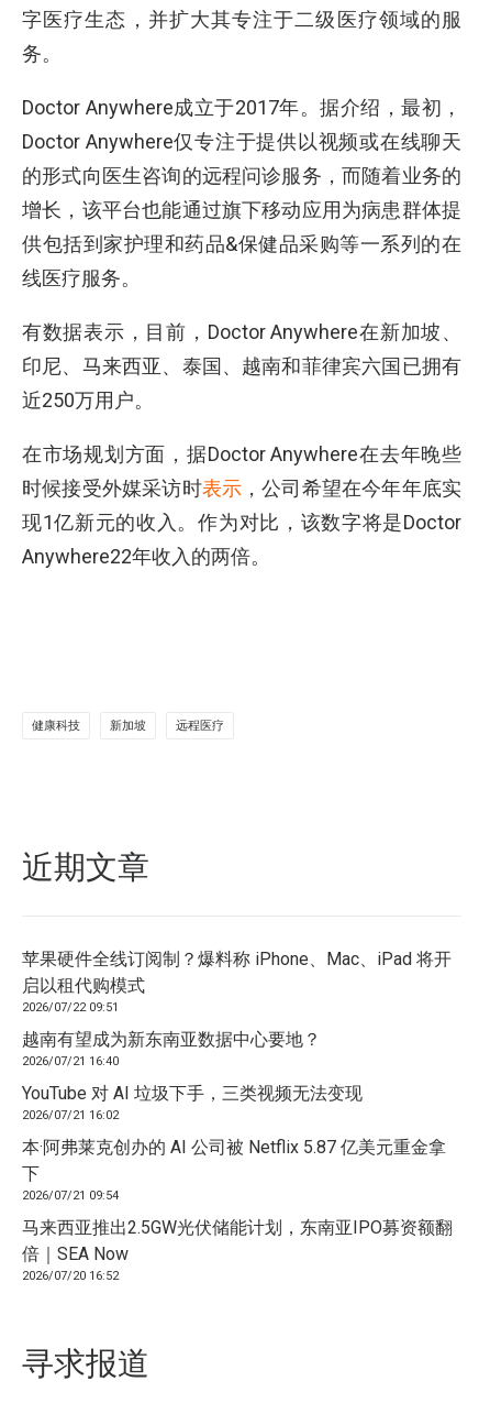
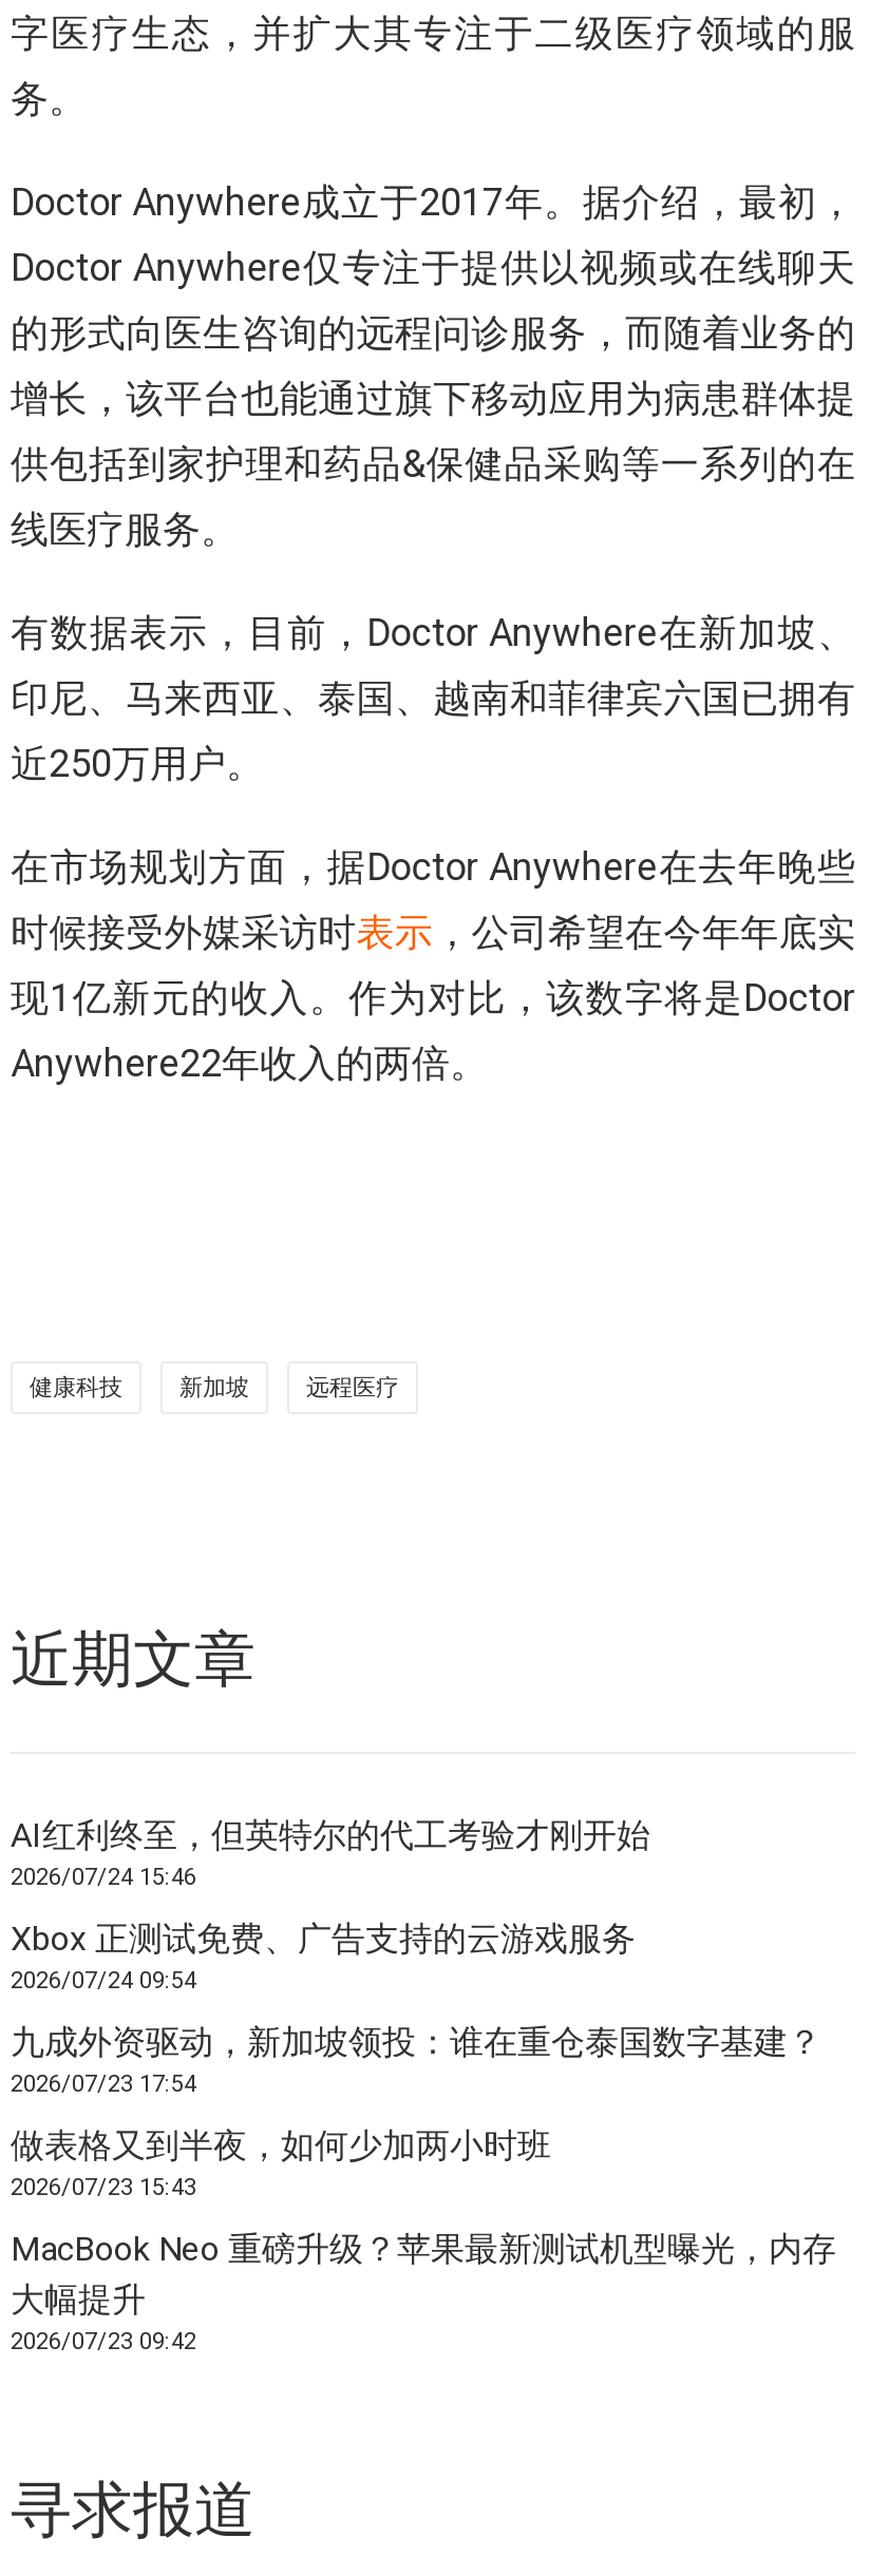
[22,949,452,1015] 苹果硬件全线订阅制？爆料称 iPhone、Mac、iPad 将开 | 启以租代购模式 | 2026/07/22 09:51 -> [11,1815,650,1891] AI红利终至，但英特尔的代工考验才刚开始 | 2026/07/24 15:46
[22,1029,321,1068] 越南有望成为新东南亚数据中心要地？ | 2026/07/21 16:40 -> [11,1919,636,1995] Xbox 正测试免费、广告支持的云游戏服务 | 2026/07/24 09:54
[22,1083,363,1122] YouTube 对 AI 垃圾下手，三类视频无法变现 | 2026/07/21 16:02 -> [11,2022,821,2098] 九成外资驱动，新加坡领投：谁在重仓泰国数字基建？ | 2026/07/23 17:54
[22,1137,446,1203] 本·阿弗莱克创办的 AI 公司被 Netflix 5.87 亿美元重金拿 | 下 | 2026/07/21 09:54 -> [11,2125,551,2201] 做表格又到半夜，如何少加两小时班 | 2026/07/23 15:43
[22,1217,453,1283] 马来西亚推出2.5GW光伏储能计划，东南亚IPO募资额翻 | 倍｜SEA Now | 2026/07/20 16:52 -> [11,2229,836,2355] MacBook Neo 重磅升级？苹果最新测试机型曝光，内存 | 大幅提升 | 2026/07/23 09:42

